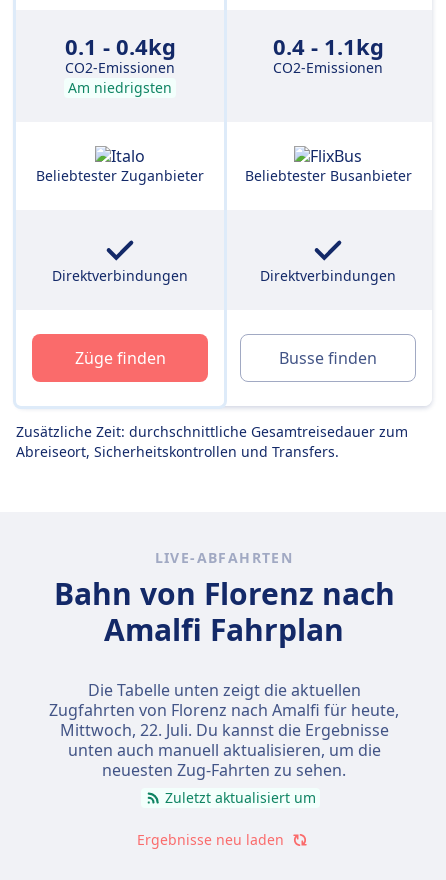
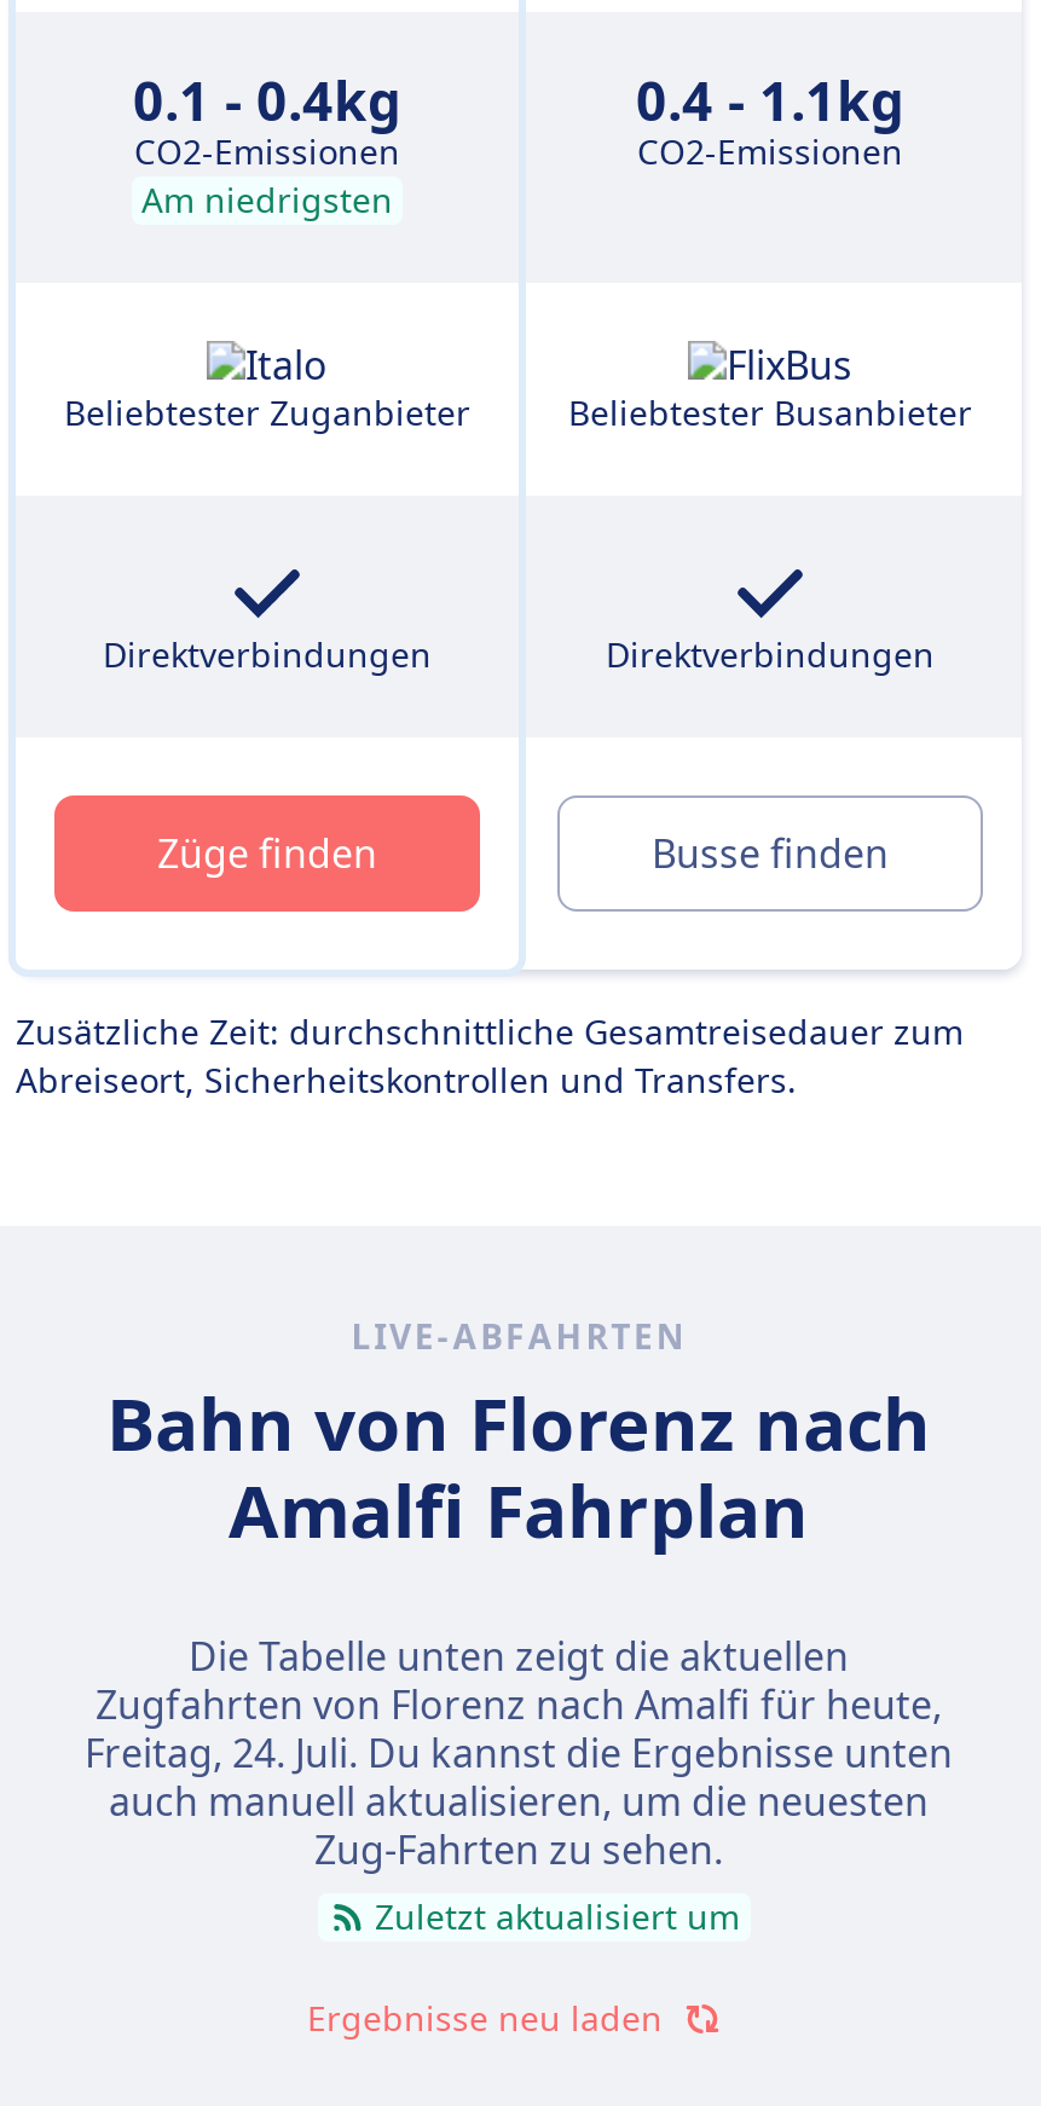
[59,719,388,781] Mittwoch, 22. Juli. Du kannst die Ergebnisse | unten auch manuell aktualisieren, um die | neuesten Zug-Fahrten zu sehen. -> [85,1726,953,1876] Freitag, 24. Juli. Du kannst die Ergebnisse unten | auch manuell aktualisieren, um die neuesten | Zug-Fahrten zu sehen.

